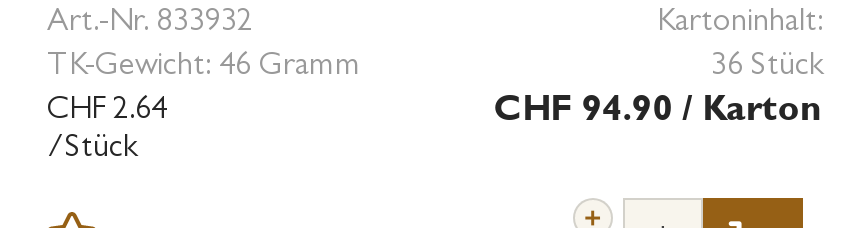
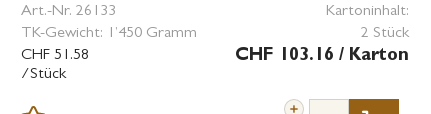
[47,7,253,39] Art.-Nr. 833932 -> [21,3,116,19] Art.-Nr. 26133
[47,51,361,83] TK-Gewicht: 46 Gramm -> [21,25,197,41] TK-Gewicht: 1’450 Gramm
[711,51,823,83] 36 Stück -> [361,25,409,41] 2 Stück
[47,95,167,127] CHF 2.64 -> [21,47,89,63] CHF 51.58
[484,95,822,131] CHF 94.90 / Karton -> [230,47,409,65] CHF 103.16 / Karton

